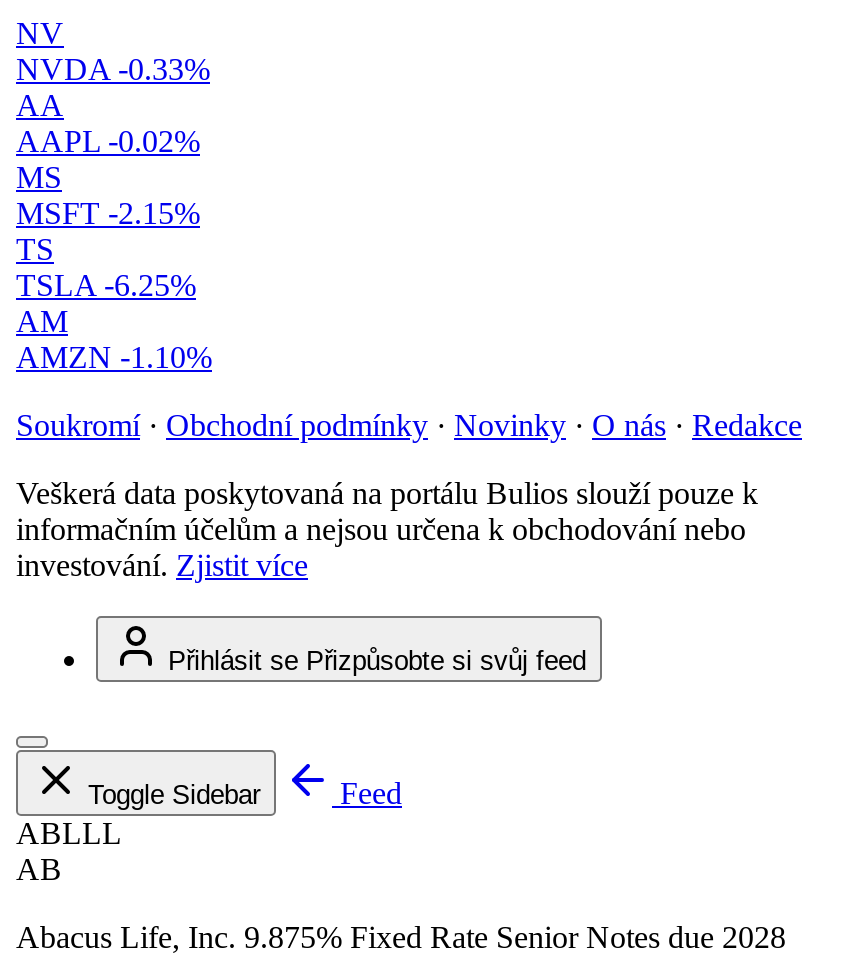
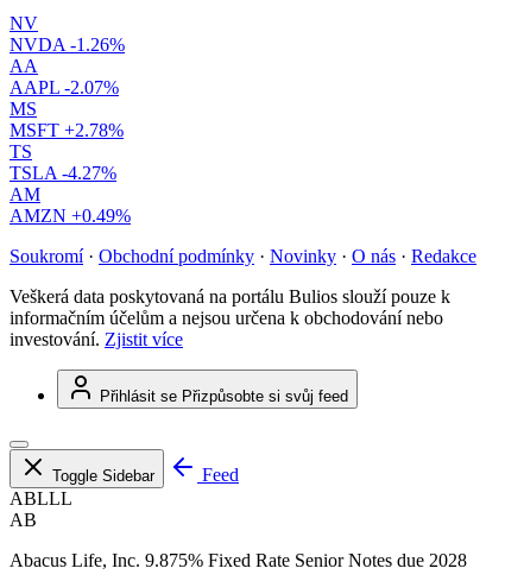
[16,52,210,86] NVDA -0.33% -> [10,35,125,55] NVDA -1.26%
[16,124,200,158] AAPL -0.02% -> [10,77,119,98] AAPL -2.07%
[16,196,200,230] MSFT -2.15% -> [10,120,124,140] MSFT +2.78%
[16,268,196,302] TSLA -6.25% -> [10,163,116,183] TSLA -4.27%
[16,340,212,374] AMZN -1.10% -> [10,206,131,226] AMZN +0.49%

